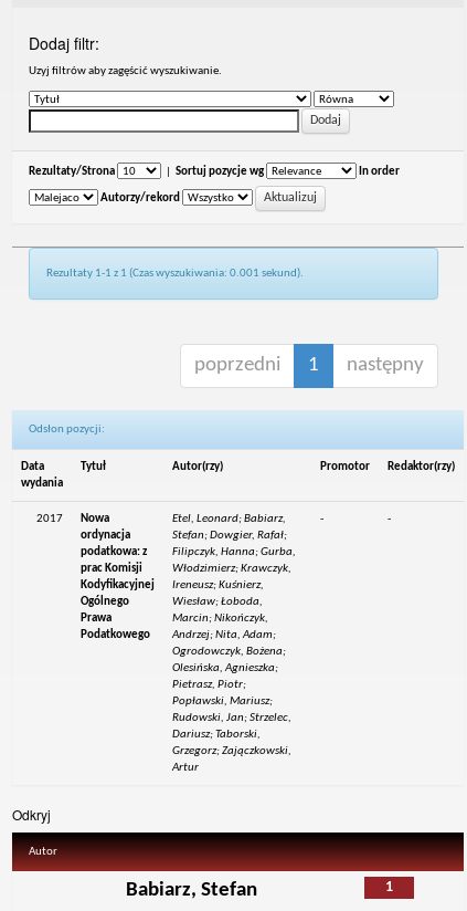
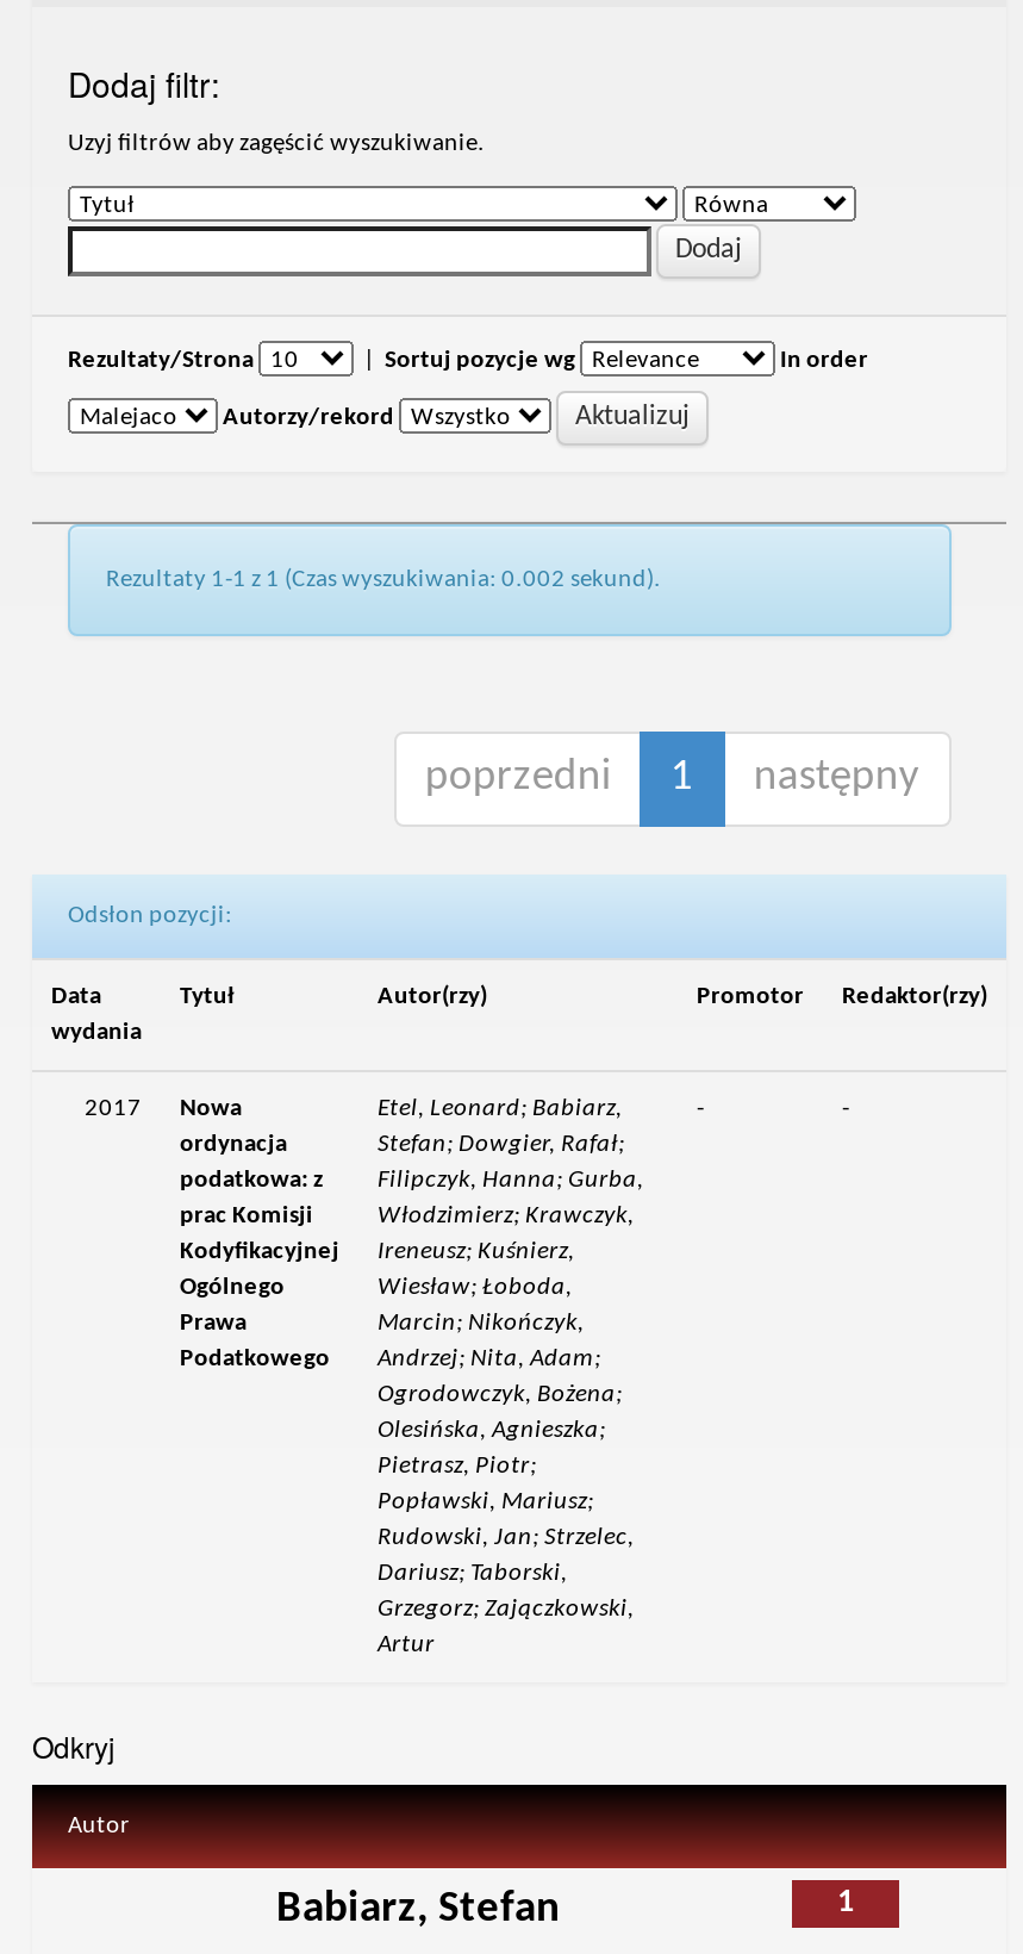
[46,268,304,280] Rezultaty 1-1 z 1 (Czas wyszukiwania: 0.001 sekund). -> [106,567,661,594] Rezultaty 1-1 z 1 (Czas wyszukiwania: 0.002 sekund).

